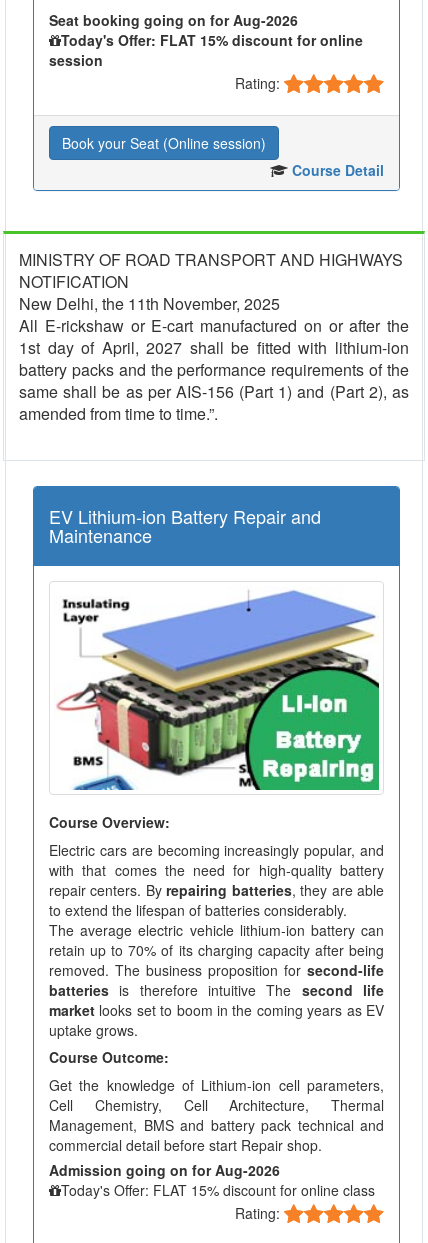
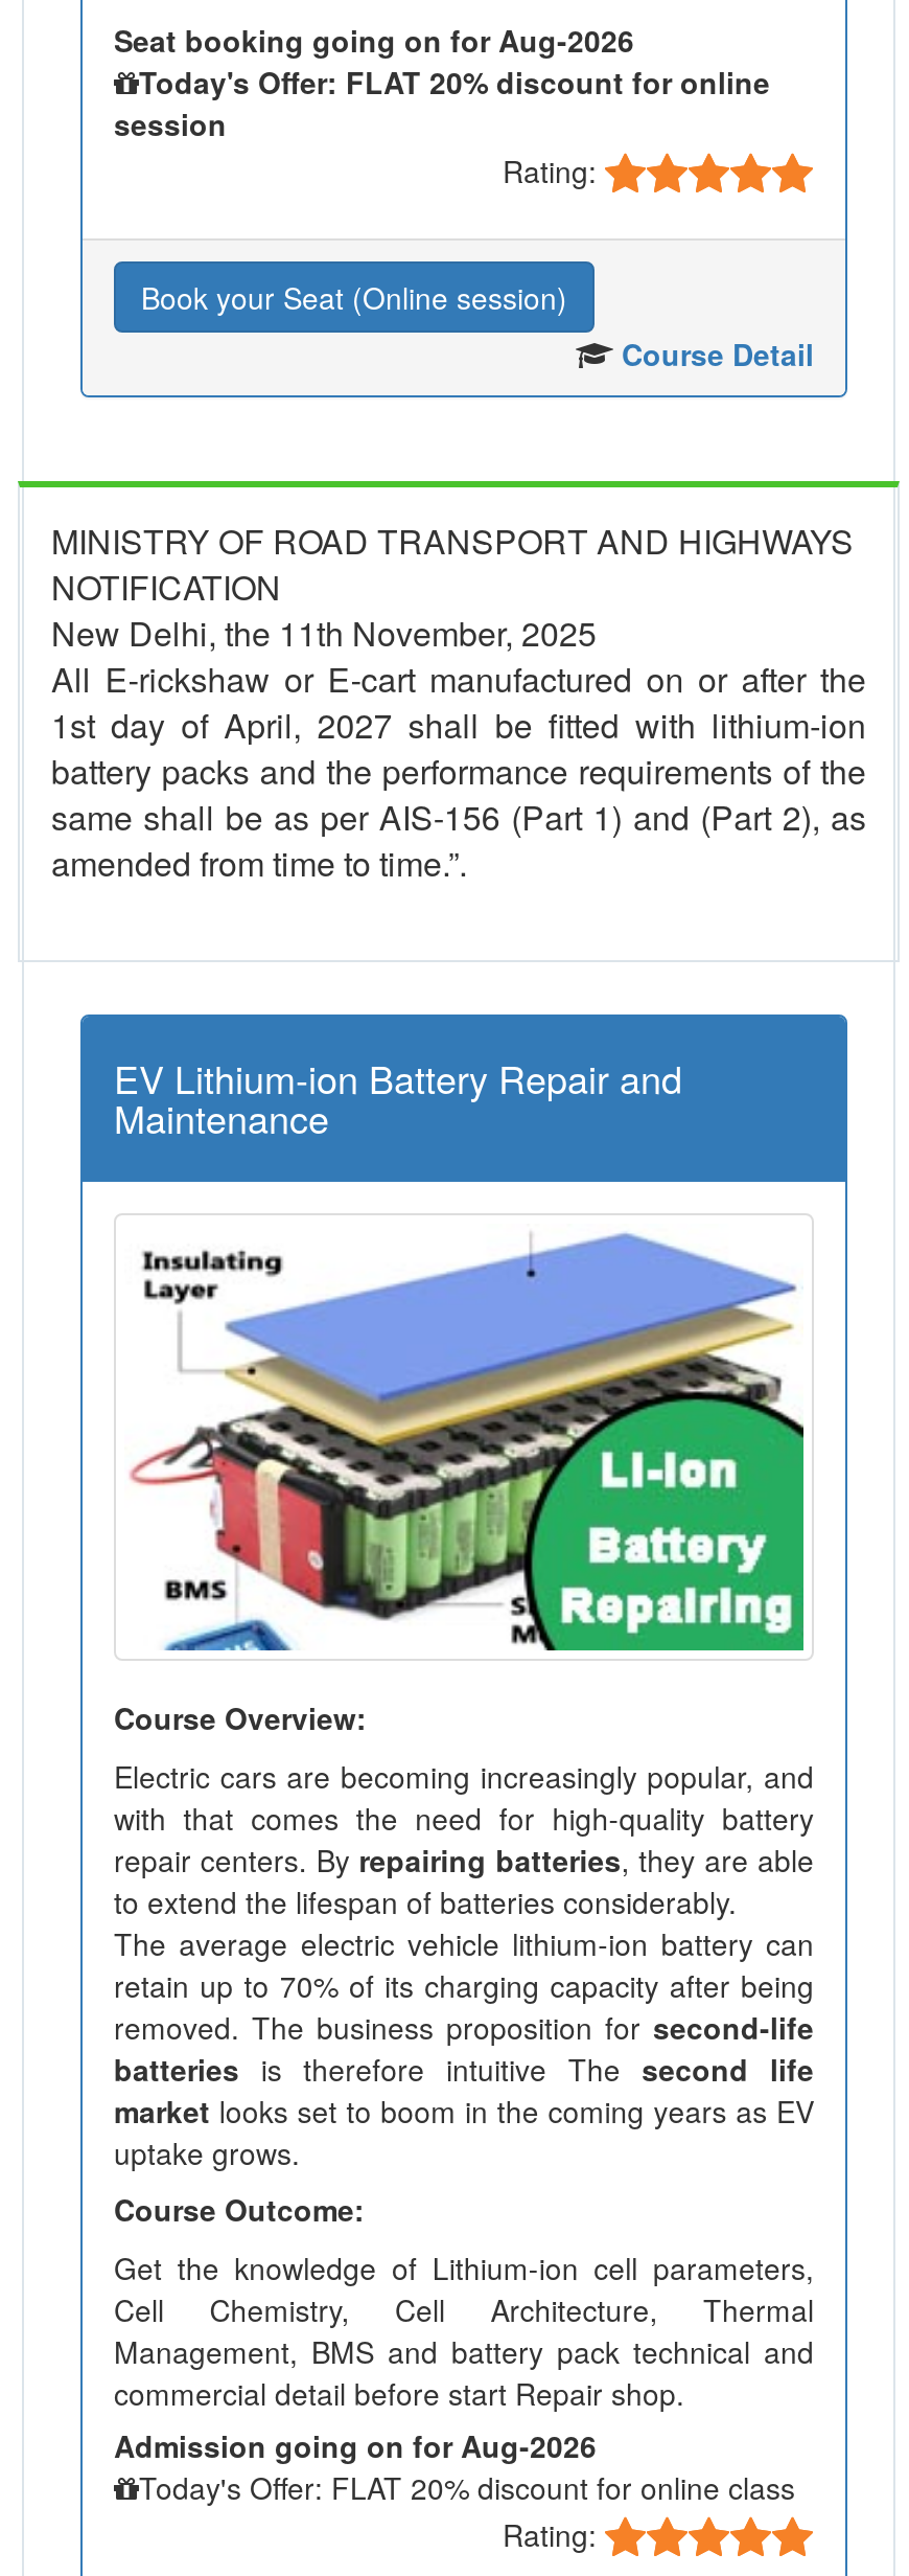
[61,30,363,50] Today's Offer: FLAT 15% discount for online -> [139,60,770,102] Today's Offer: FLAT 20% discount for online
[61,1180,375,1200] Today's Offer: FLAT 15% discount for online class -> [139,2467,795,2508] Today's Offer: FLAT 20% discount for online class

